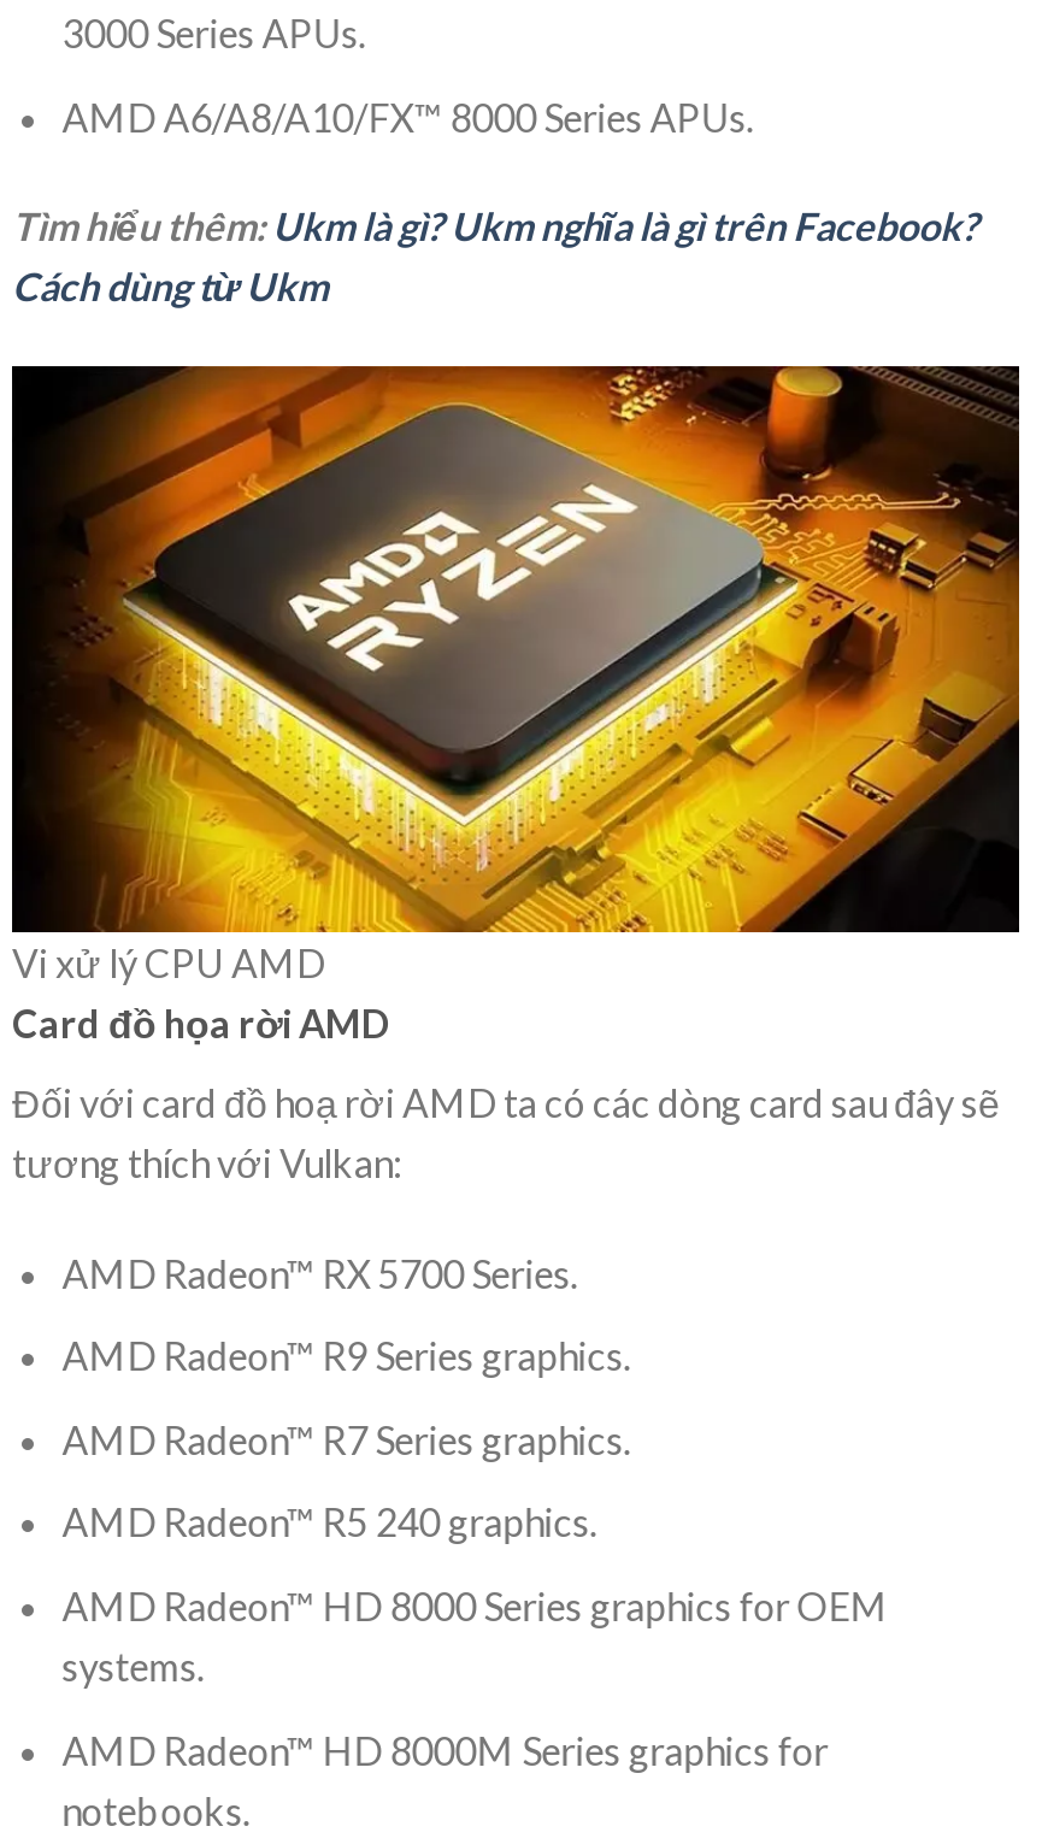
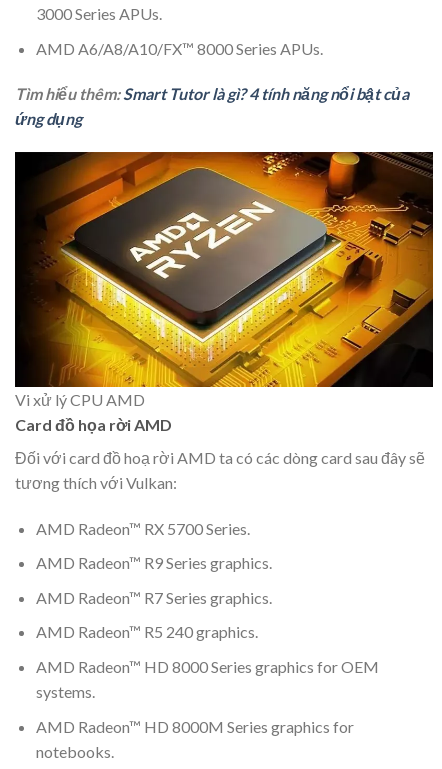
[12,203,978,309] Tìm hiểu thêm: Ukm là gì? Ukm nghĩa là gì trên Facebook? | Cách dùng từ Ukm -> [15,84,409,128] Tìm hiểu thêm: Smart Tutor là gì? 4 tính năng nổi bật của | ứng dụng

